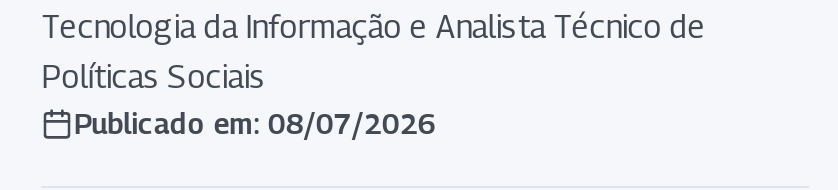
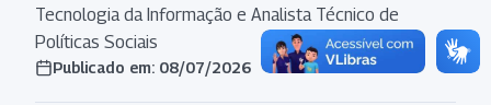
none -> [260,28,426,74] [image]
none -> [435,28,481,74] [image]

